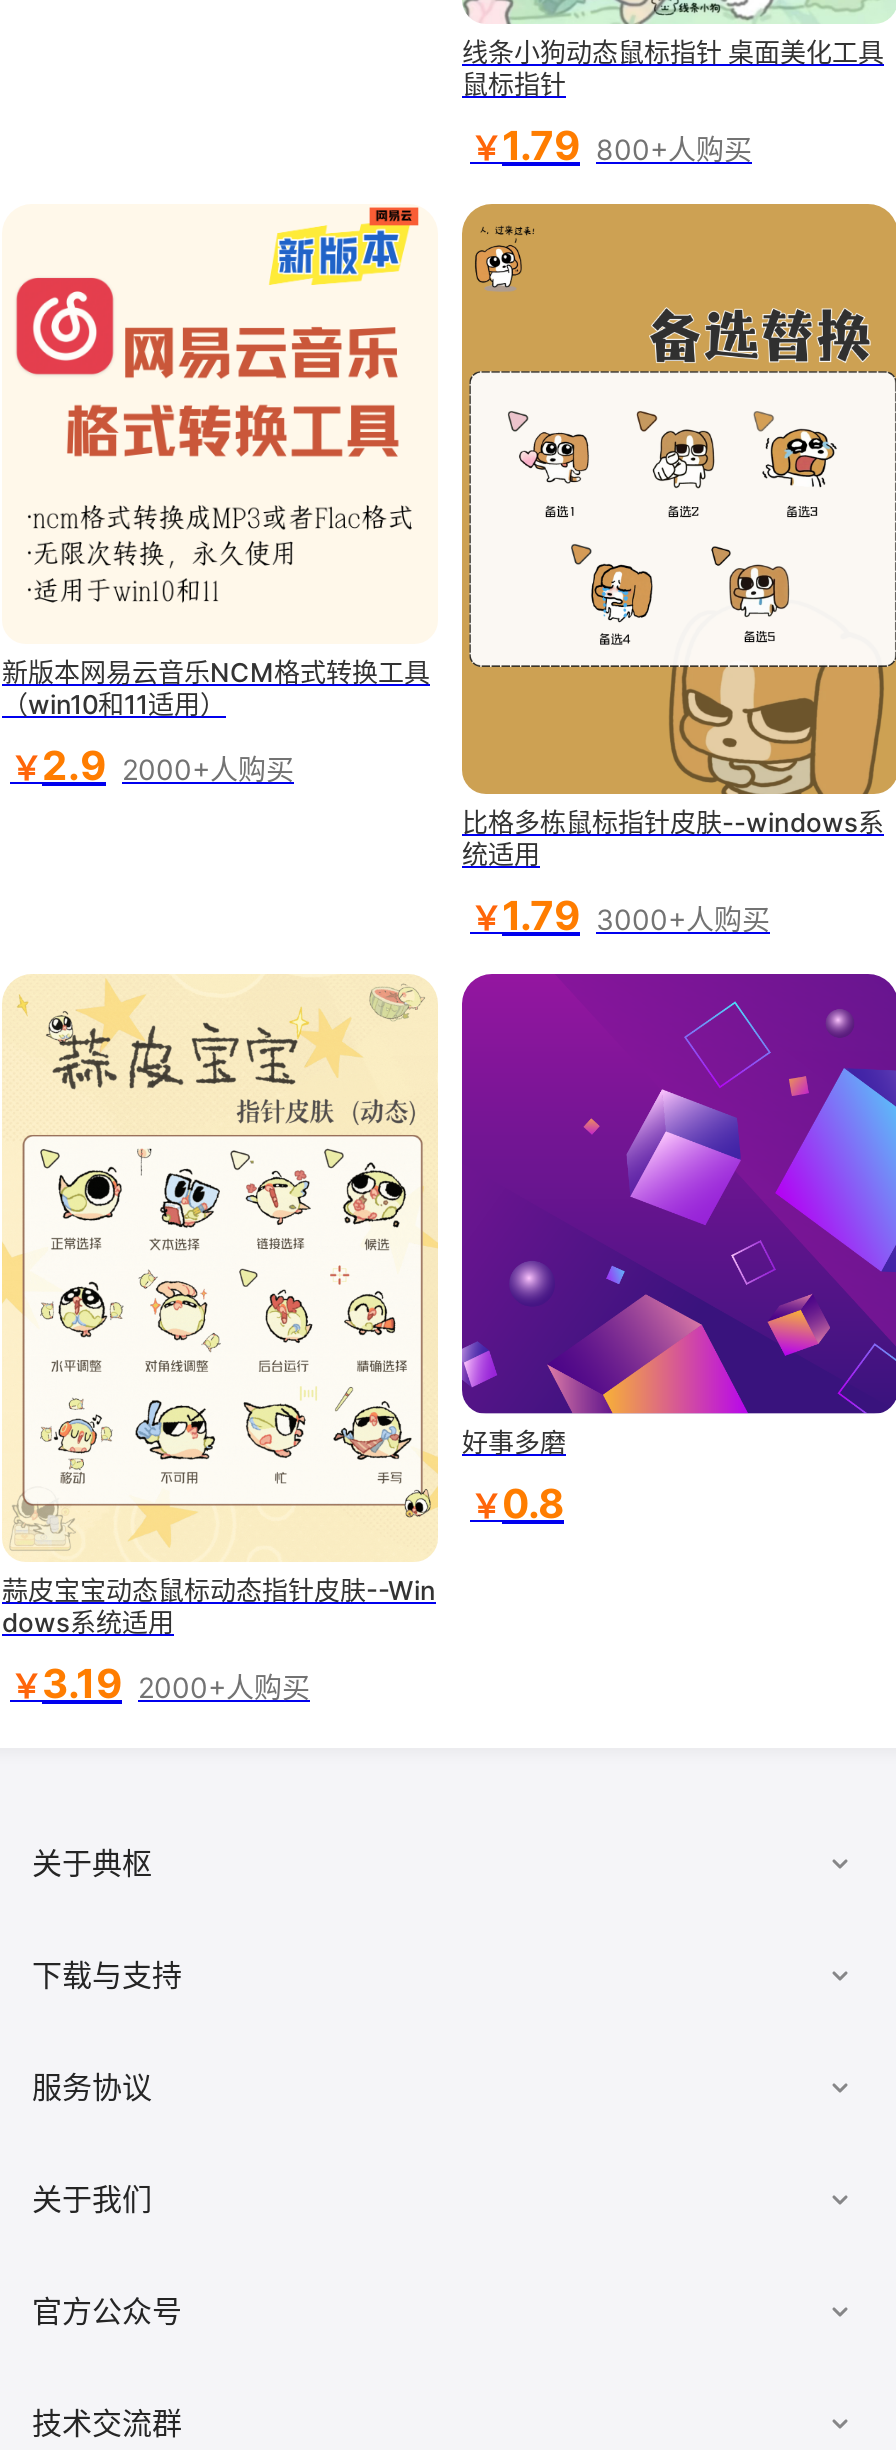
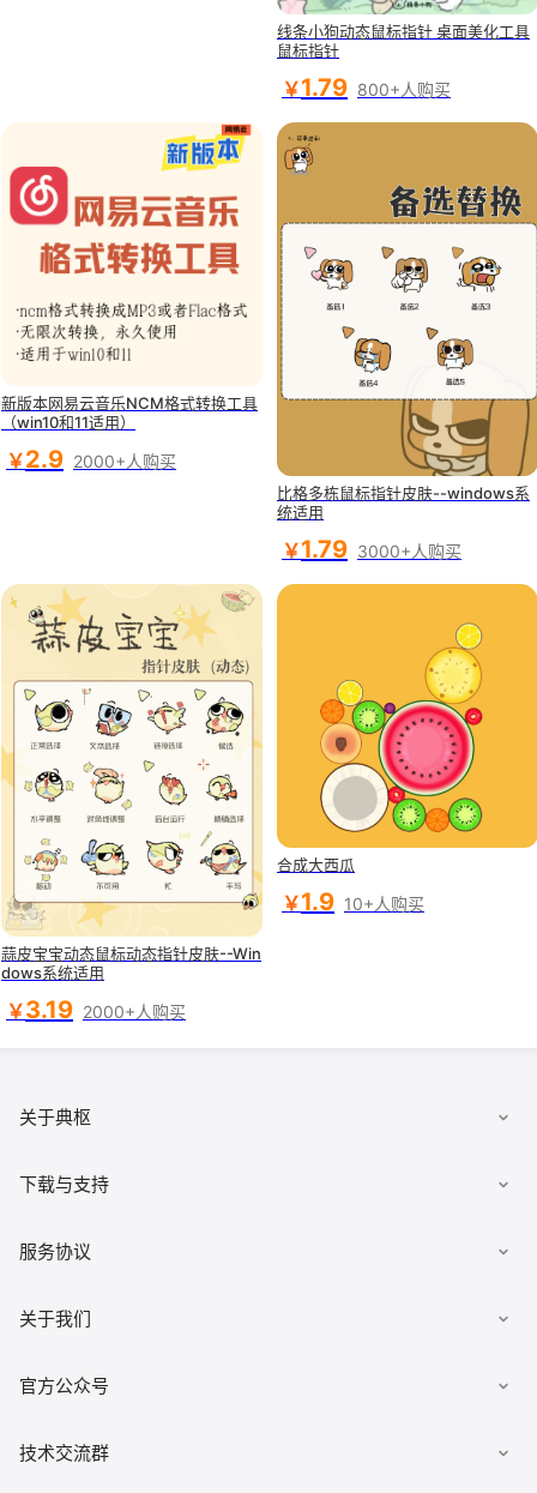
[460,972,890,1457] [image] | 好事多磨 -> [276,583,533,874] [image] | 合成大西瓜
[470,1479,564,1527] ￥0.8 -> [282,887,424,916] ￥1.9 10+人购买

